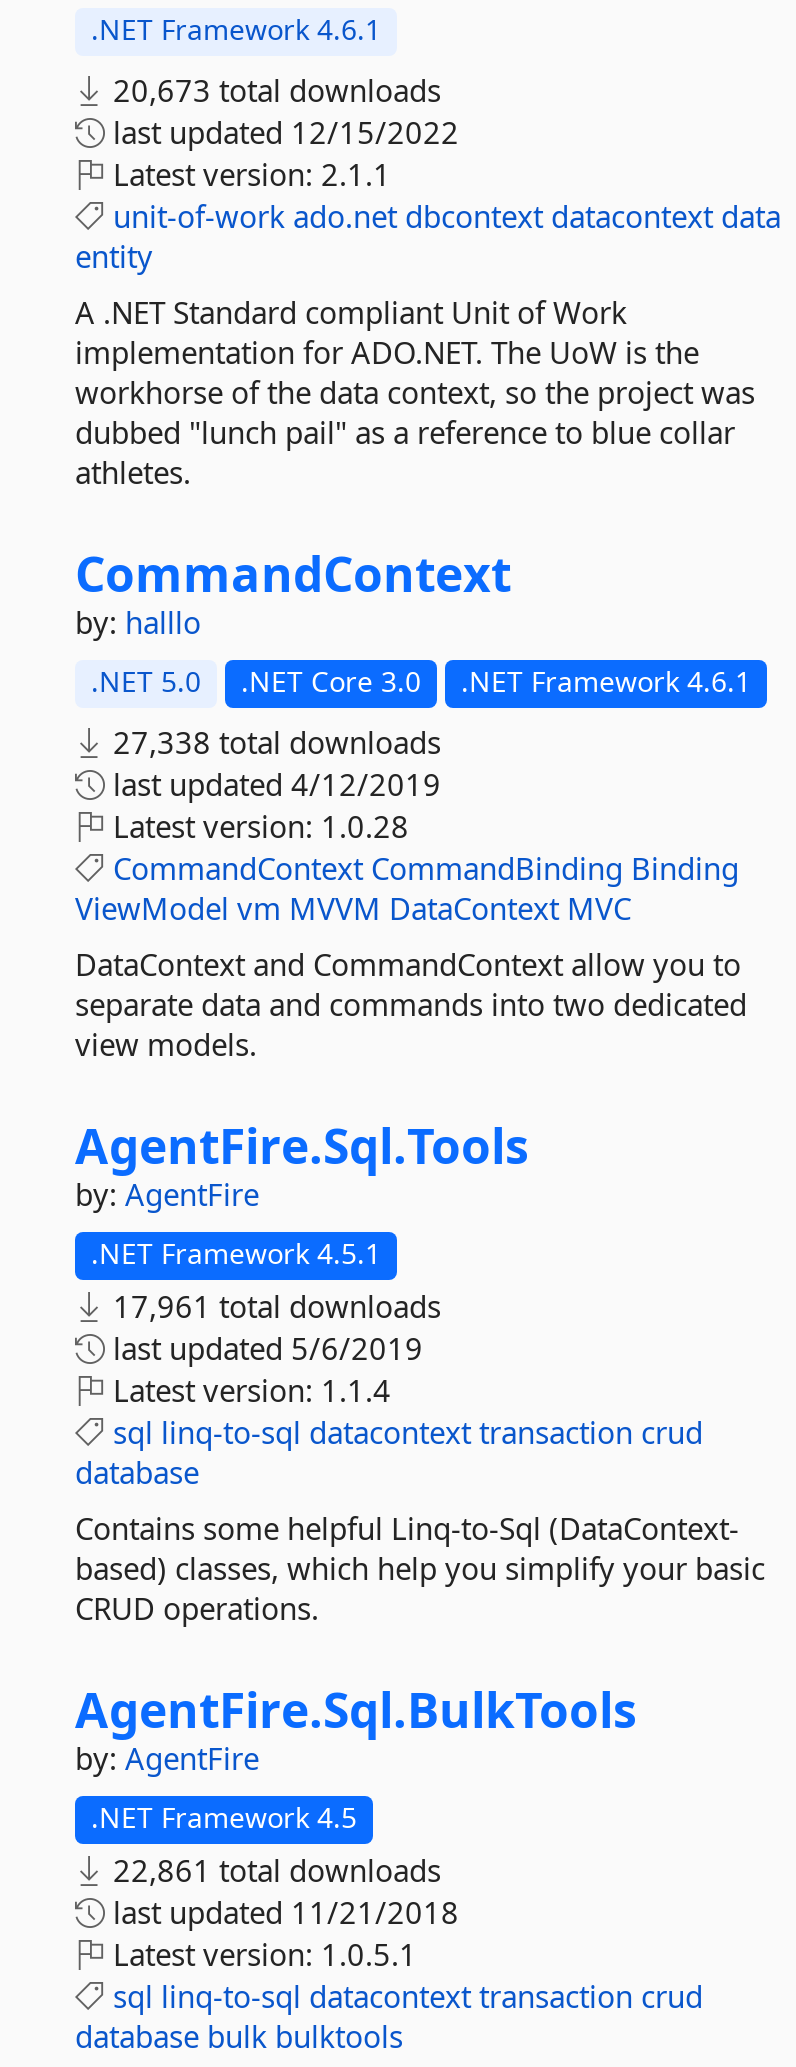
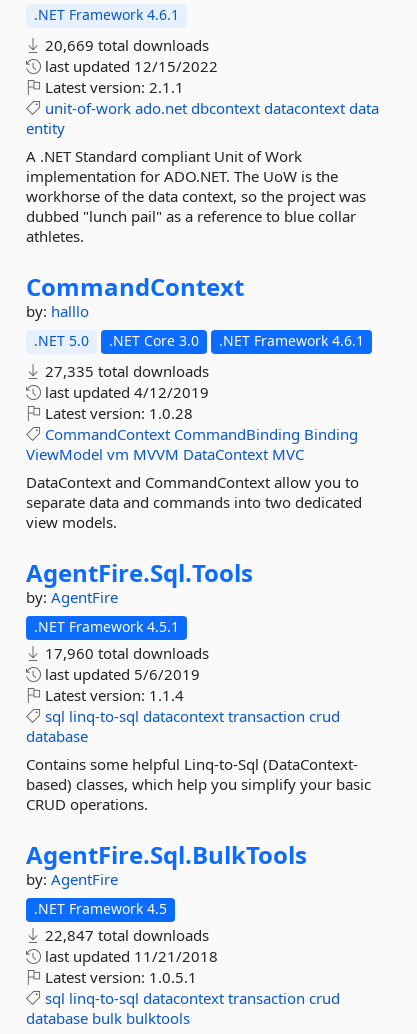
[105,70,441,110] 20,673 total downloads -> [41,35,209,55] 20,669 total downloads
[105,722,441,762] 27,338 total downloads -> [41,361,209,381] 27,335 total downloads
[105,1286,441,1326] 17,961 total downloads -> [41,643,209,663] 17,960 total downloads
[105,1850,441,1890] 22,861 total downloads -> [41,925,209,945] 22,847 total downloads

